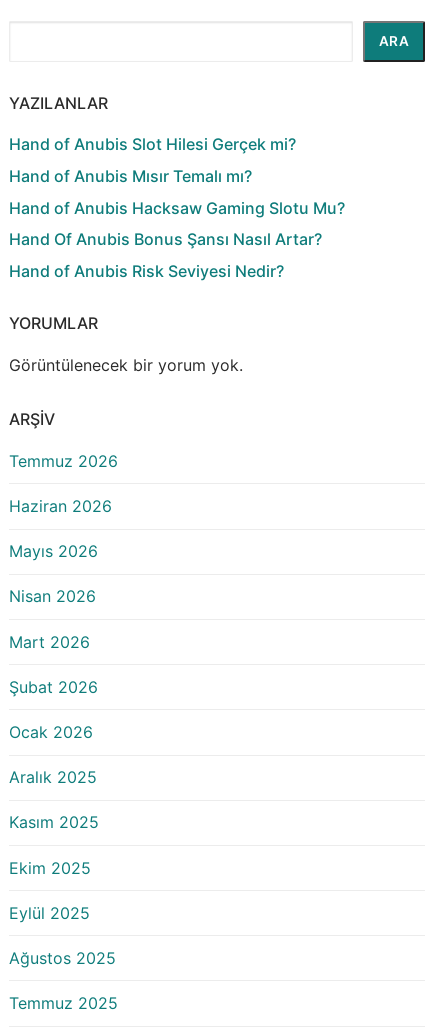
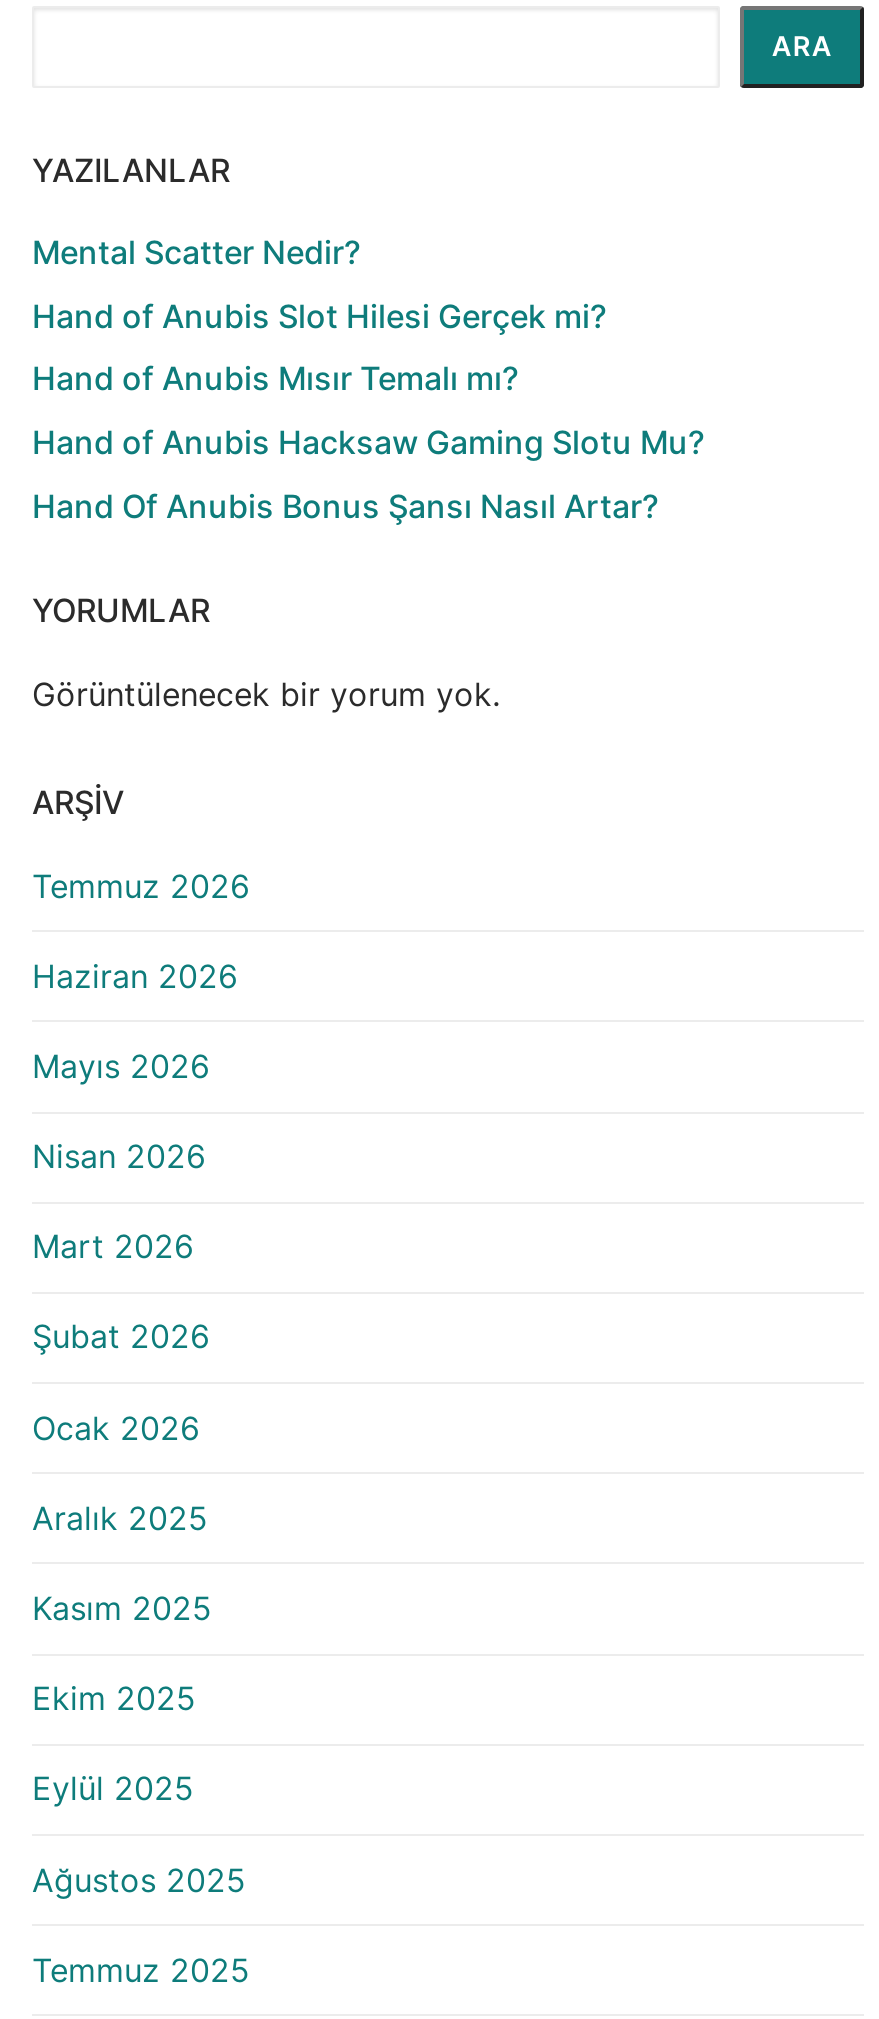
none -> [32,232,360,272] Mental Scatter Nedir?
moved [9,134,345,249] -> [32,295,704,525]: Hand of Anubis Slot Hilesi Gerçek mi? | Hand of Anubis Mısır Temalı mı? | Hand of Anubis Hacksaw Gaming Slotu Mu? | Hand Of Anubis Bonus Şansı Nasıl Artar?
[9,261,284,281] Hand of Anubis Risk Seviyesi Nedir? -> none

